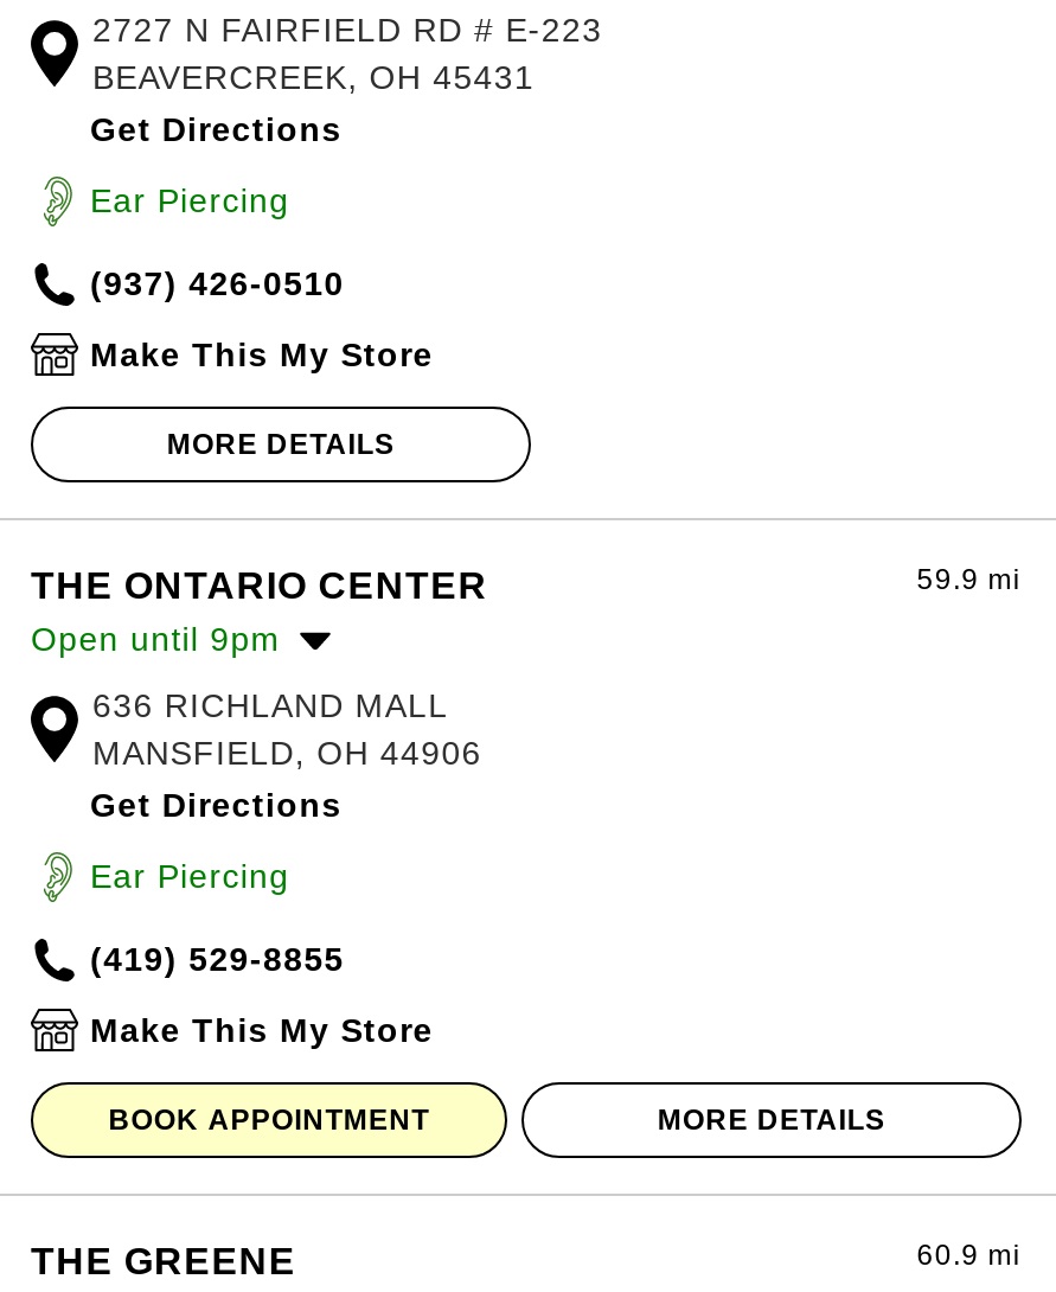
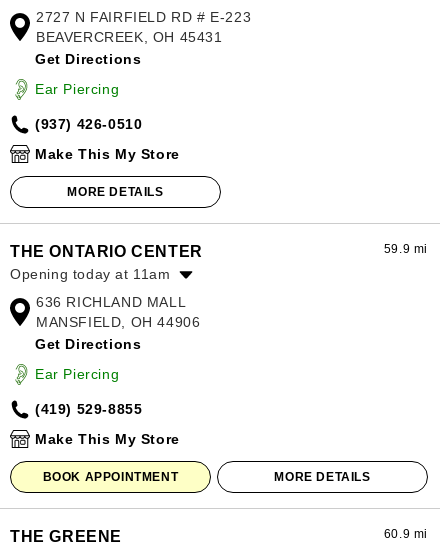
[31,621,281,659] Open until 9pm -> [10,266,171,282] Opening today at 11am

